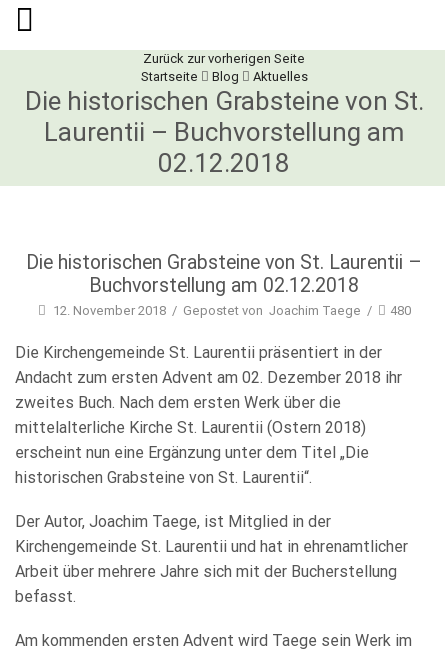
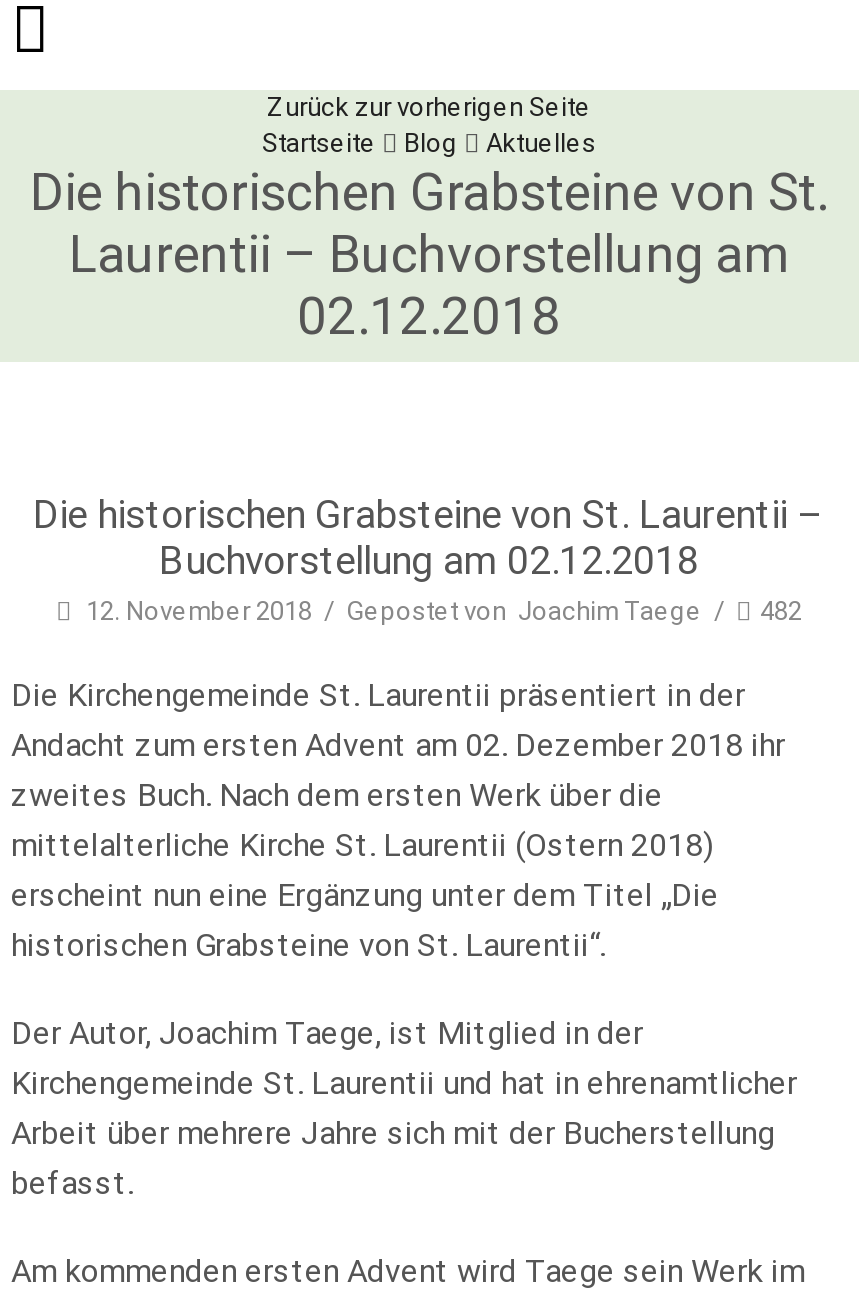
[49,303,410,318] 12. November 2018 / Gepostet von Joachim Taege / 480 -> [80,597,802,627] 12. November 2018 / Gepostet von Joachim Taege / 482

